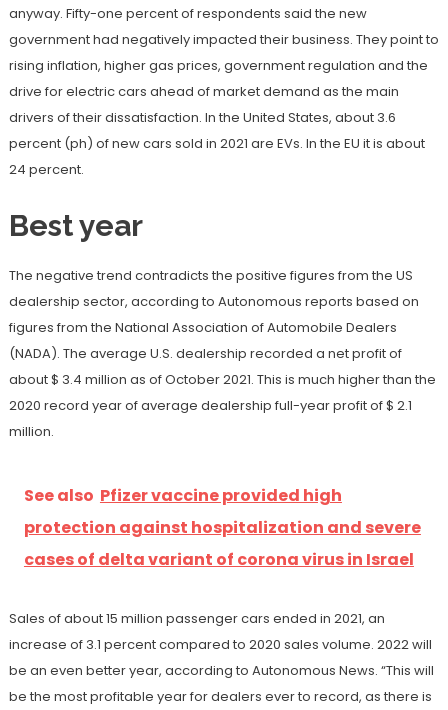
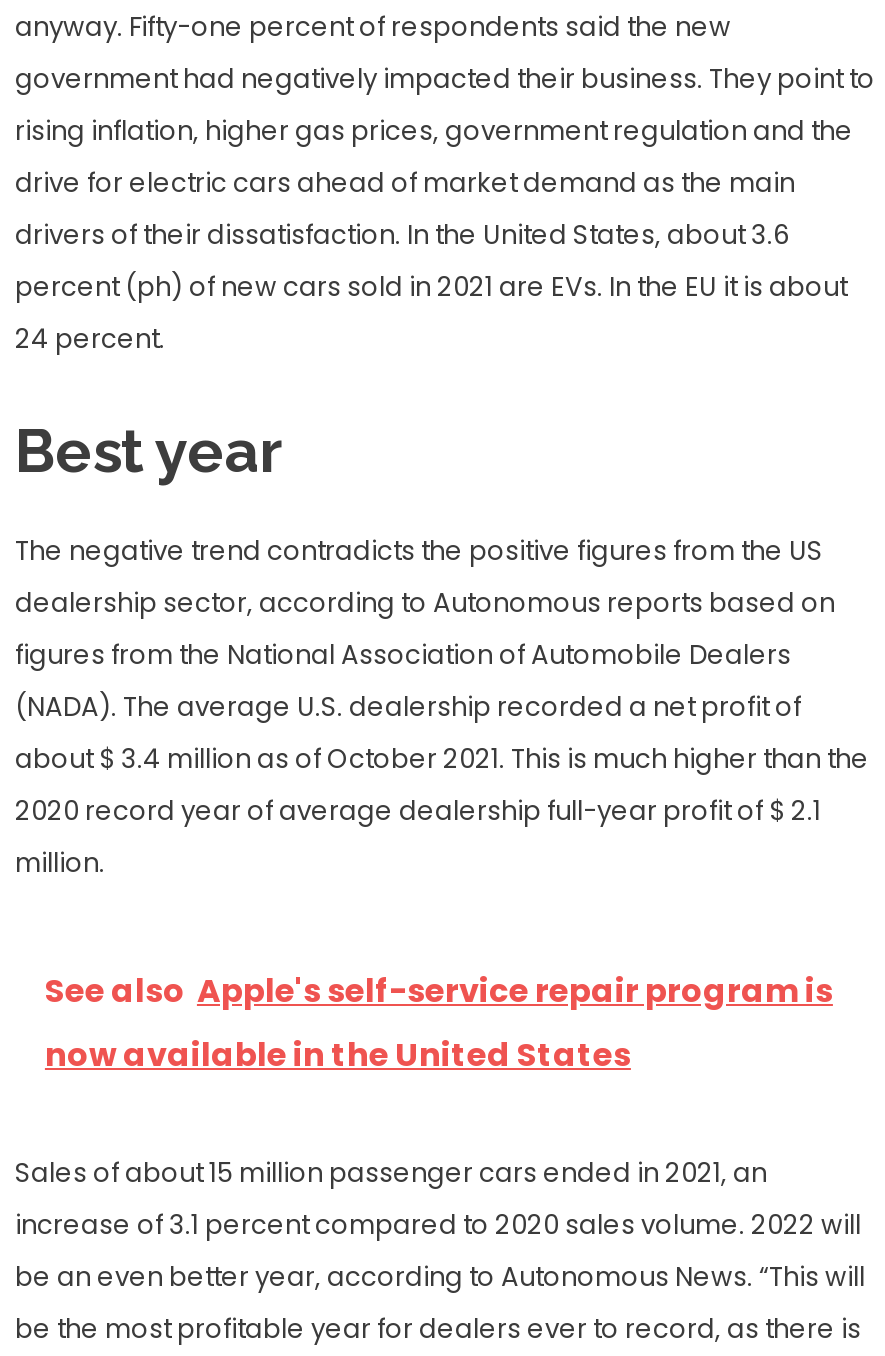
[24,484,421,571] See also Pfizer vaccine provided high | protection against hospitalization and severe | cases of delta variant of corona virus in Israel -> [45,967,833,1077] See also Apple's self-service repair program is | now available in the United States

